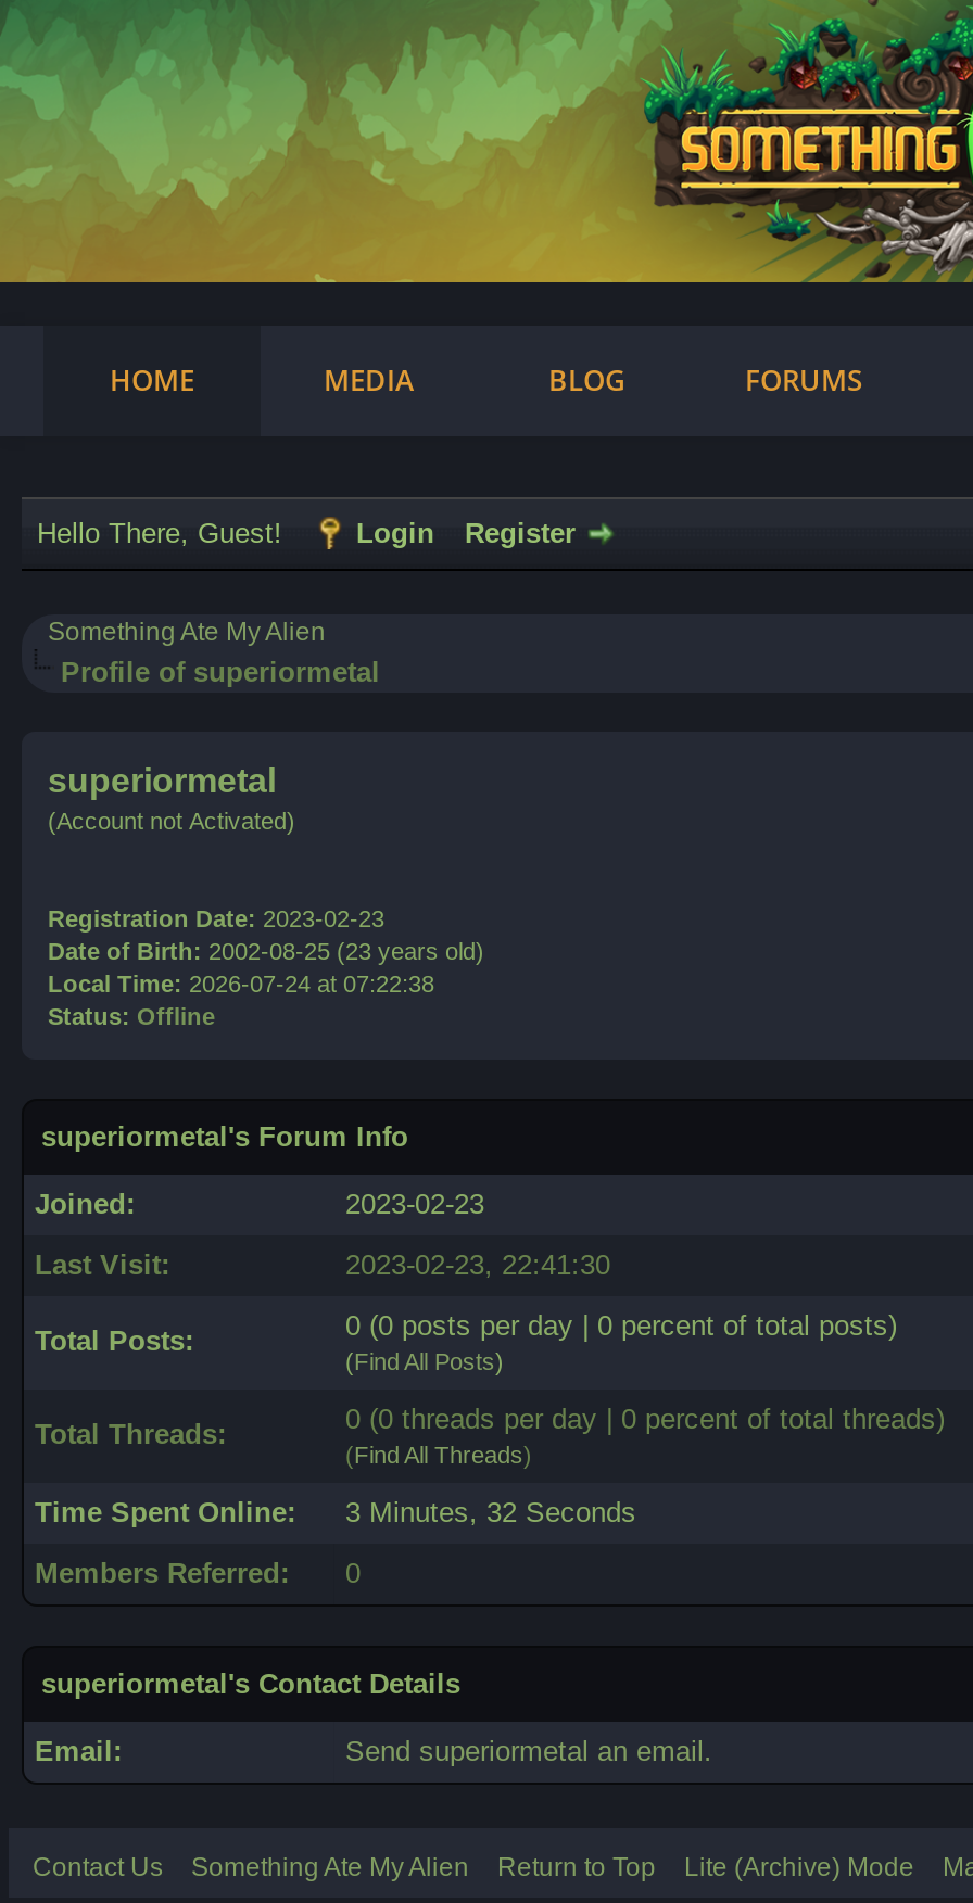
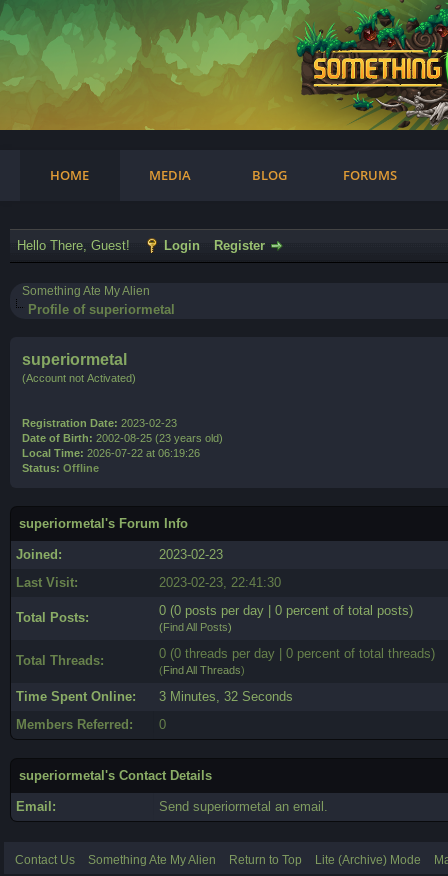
[48,970,434,997] Local Time: 2026-07-24 at 07:22:38 -> [22,447,200,459] Local Time: 2026-07-22 at 06:19:26

